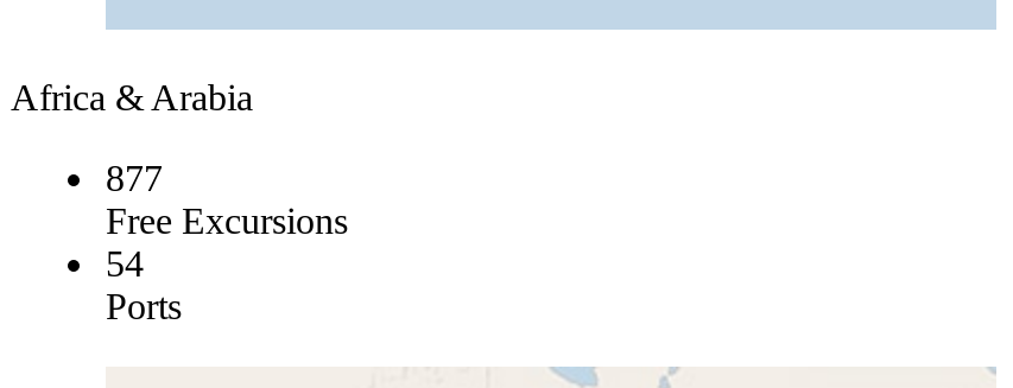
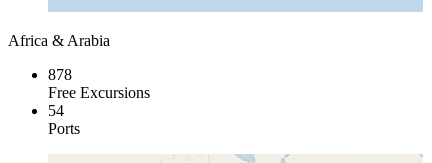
[106,158,163,198] 877 -> [48,66,72,83] 878

